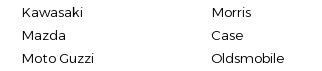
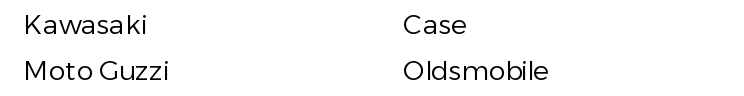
[21,4,251,43] Morris | Mazda -> none

